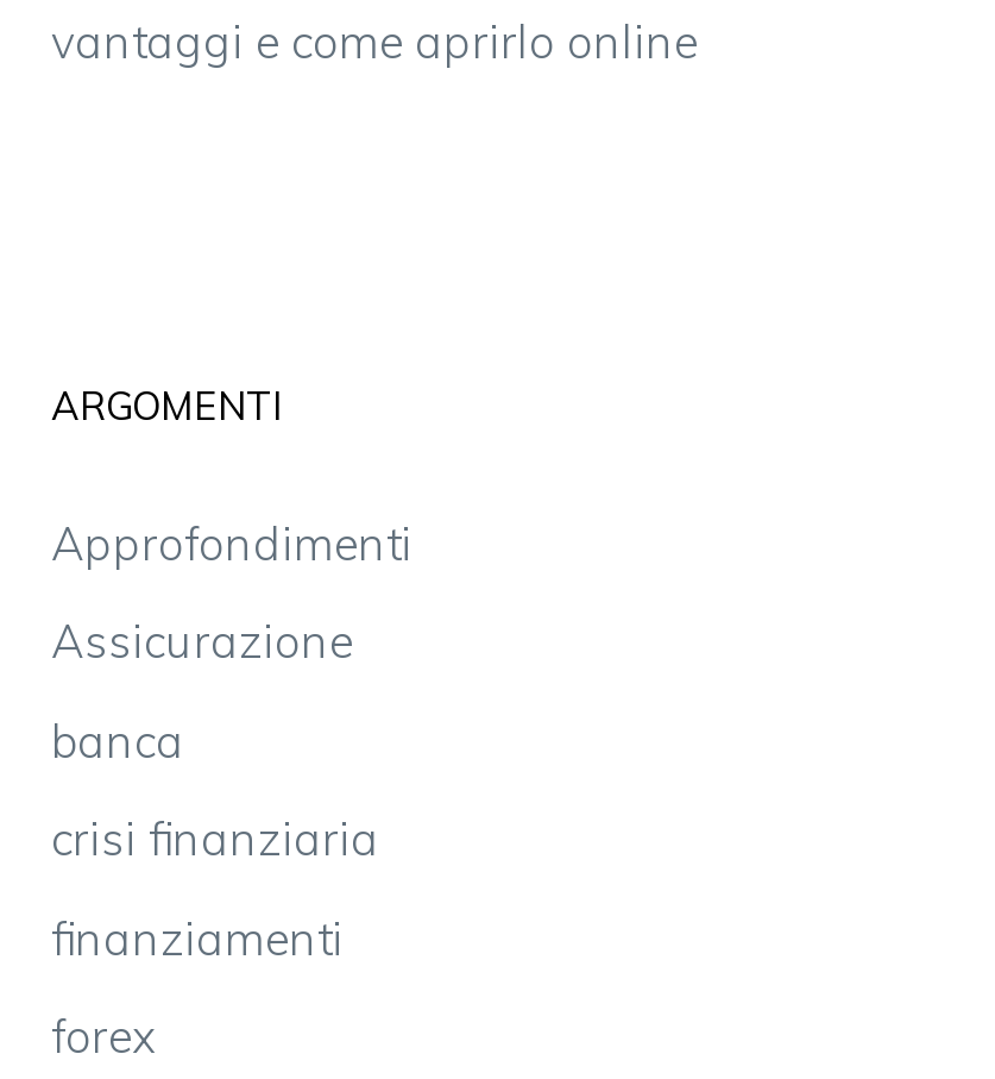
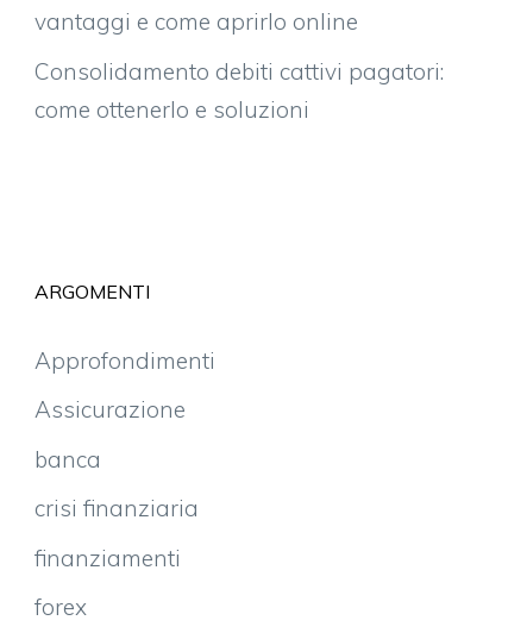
none -> [35,57,444,123] Consolidamento debiti cattivi pagatori: | come ottenerlo e soluzioni

